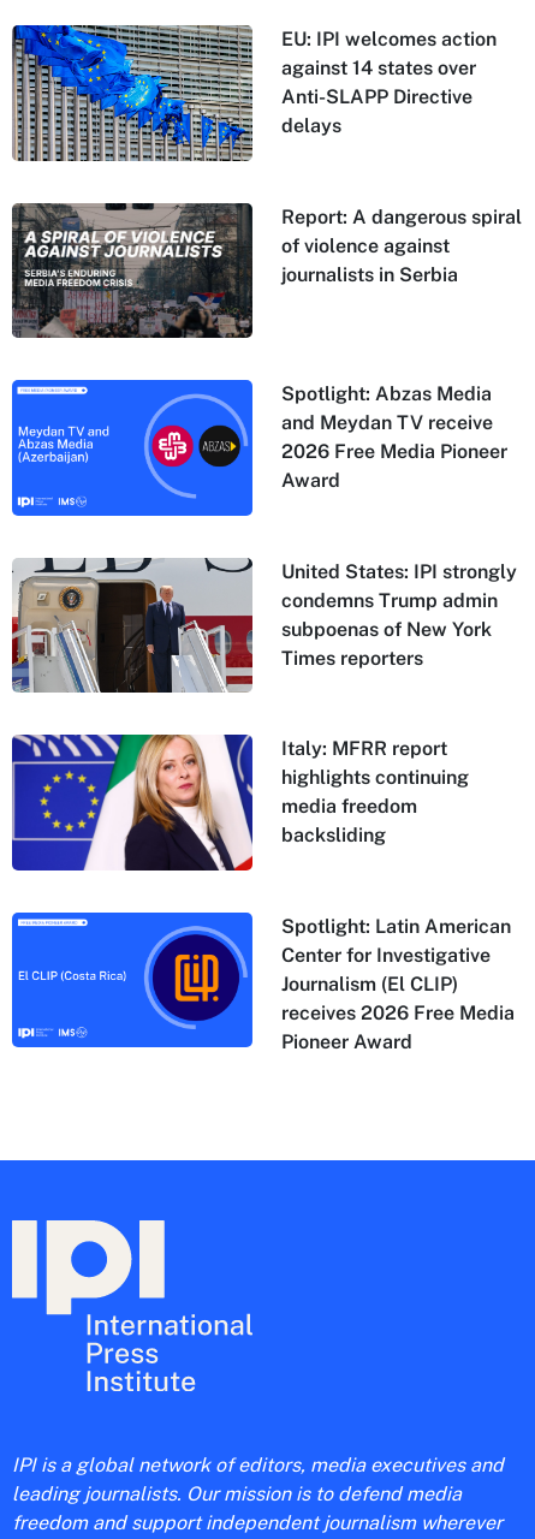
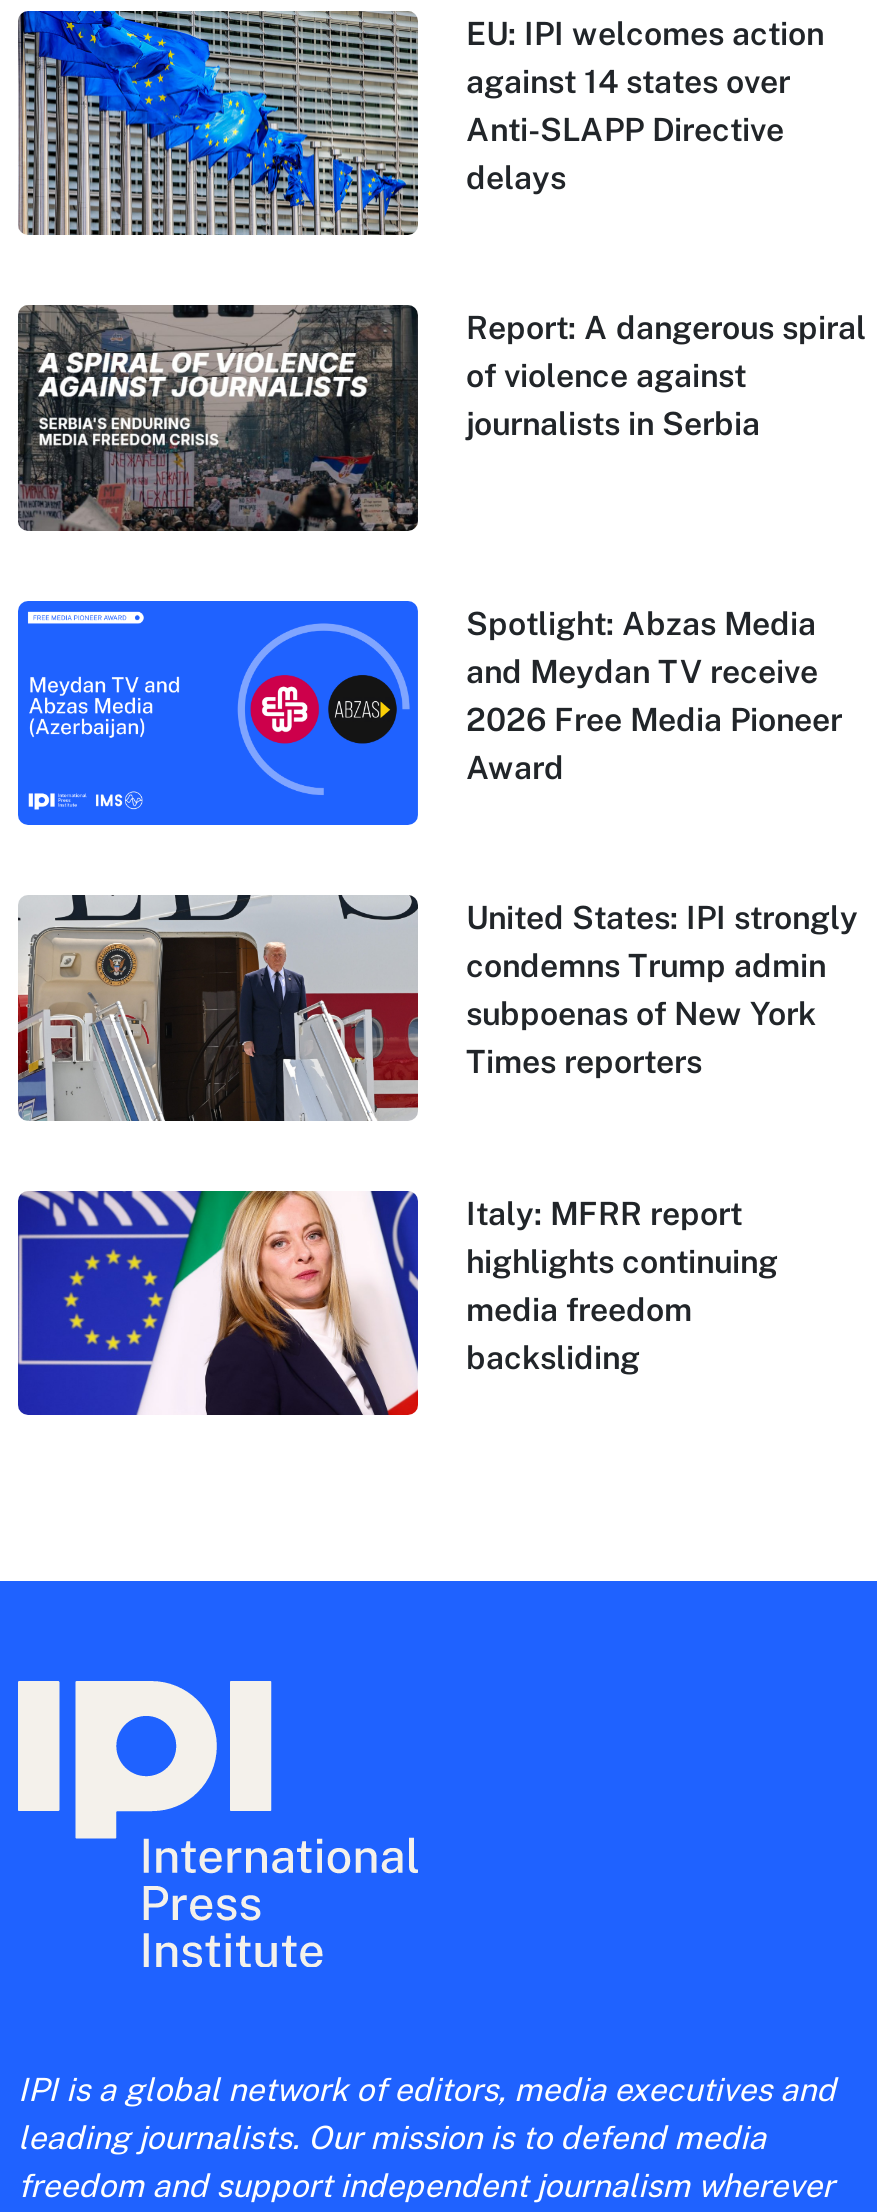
[11,911,515,1060] [image] | Spotlight: Latin American | Center for Investigative | Journalism (El CLIP) | receives 2026 Free Media | Pioneer Award -> none

